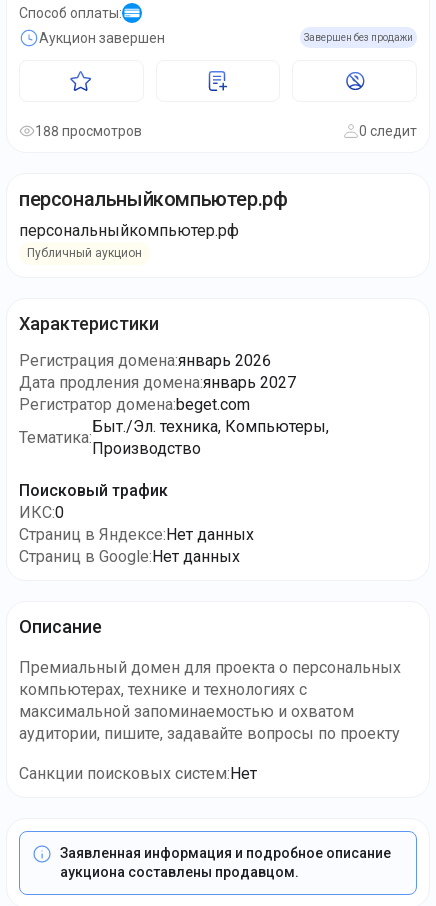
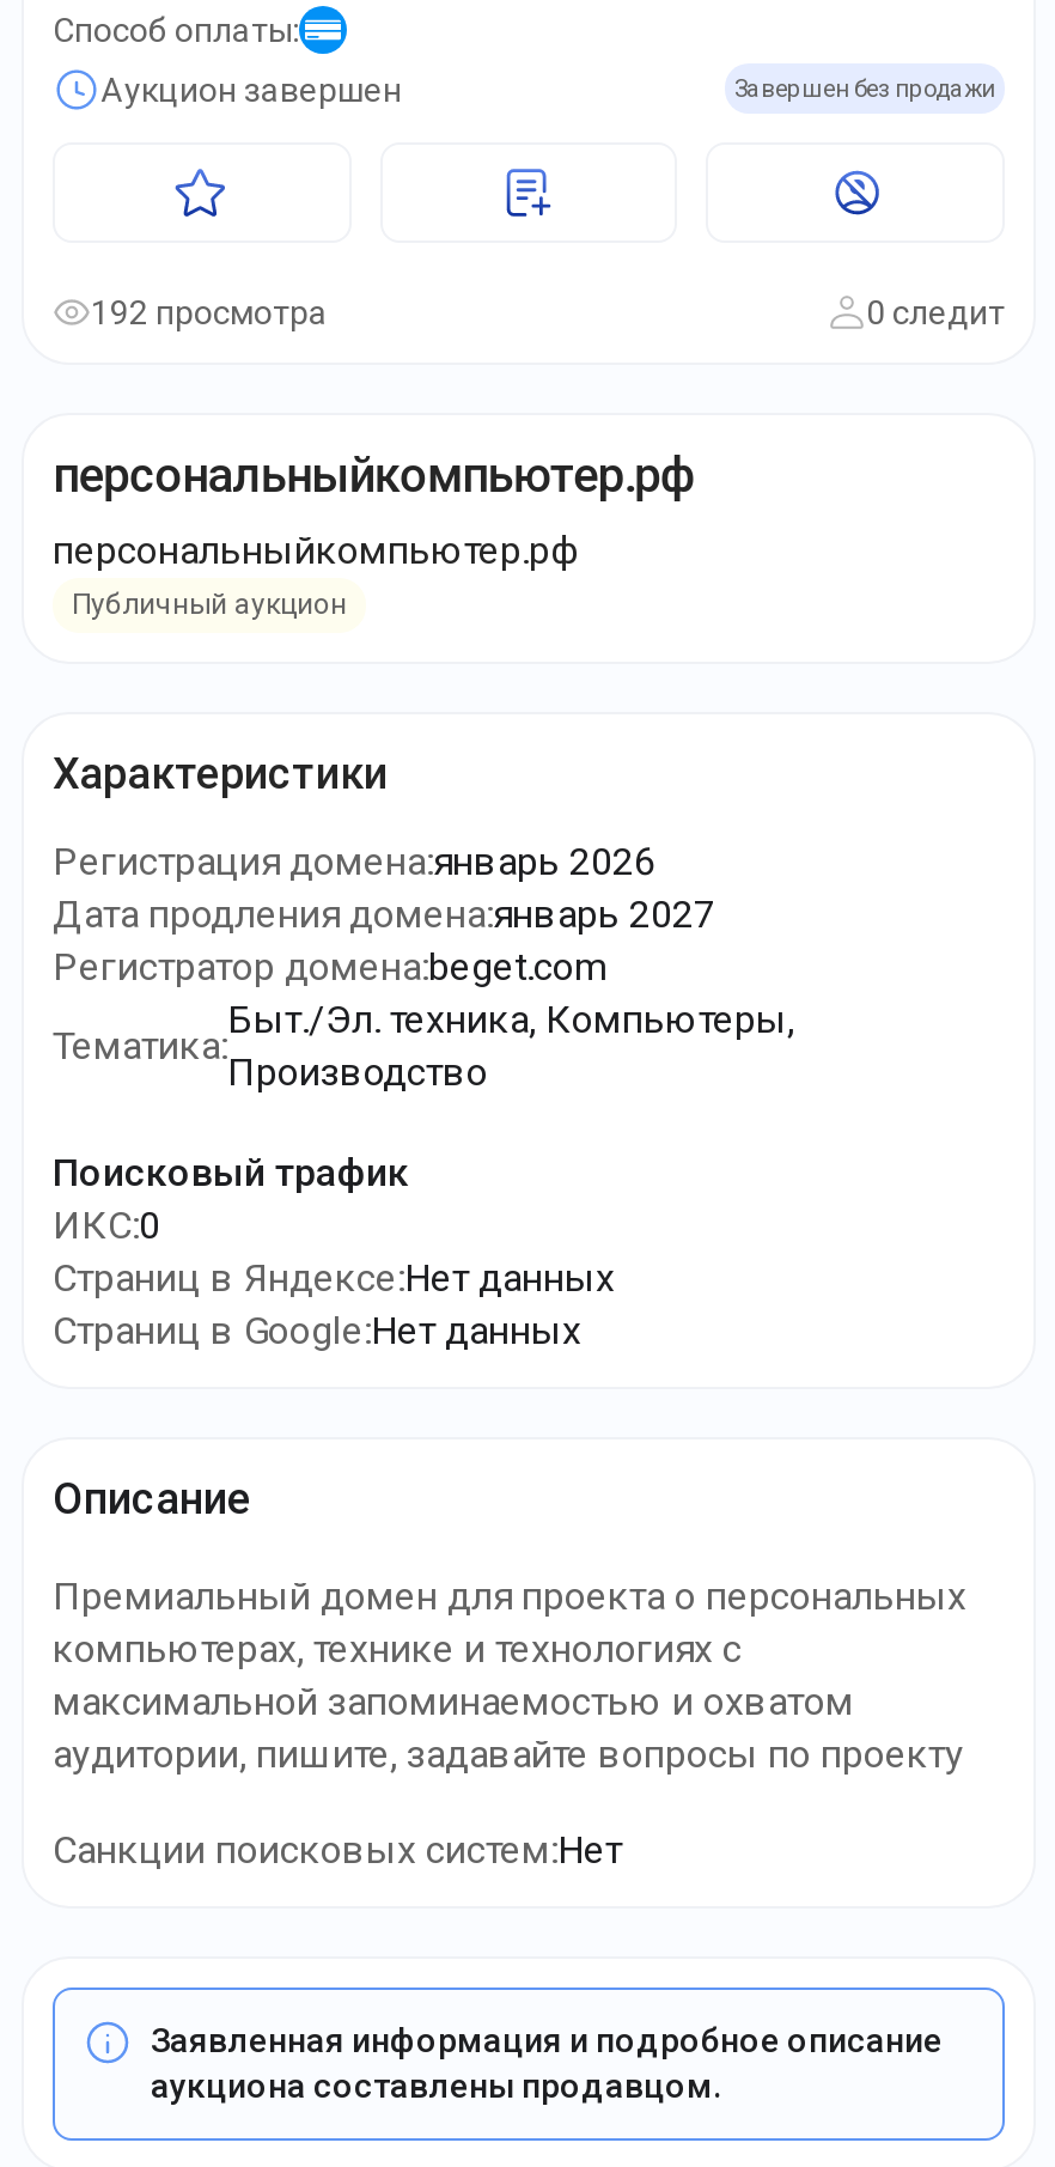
[35,123,142,139] 188 просмотров -> [91,293,328,331] 192 просмотра

